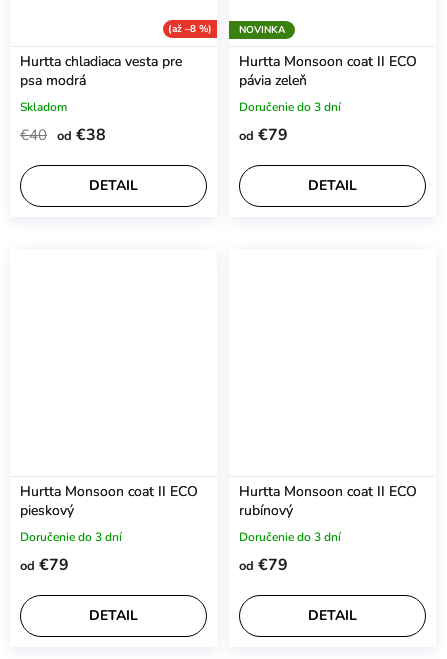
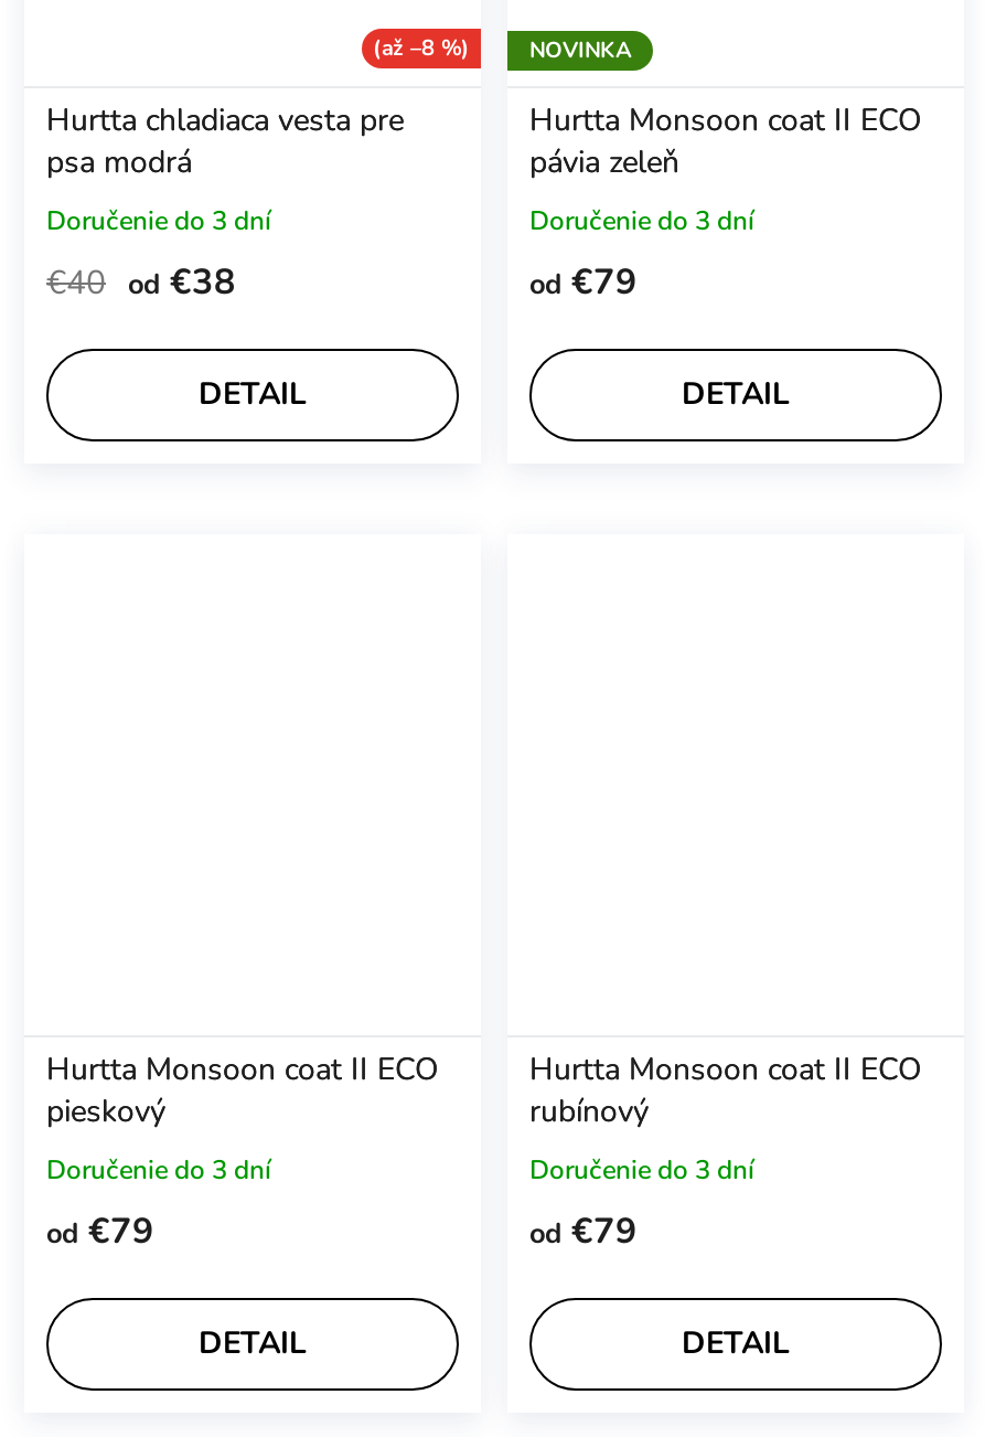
[20,99,67,115] Skladom -> [46,204,271,239] Doručenie do 3 dní

